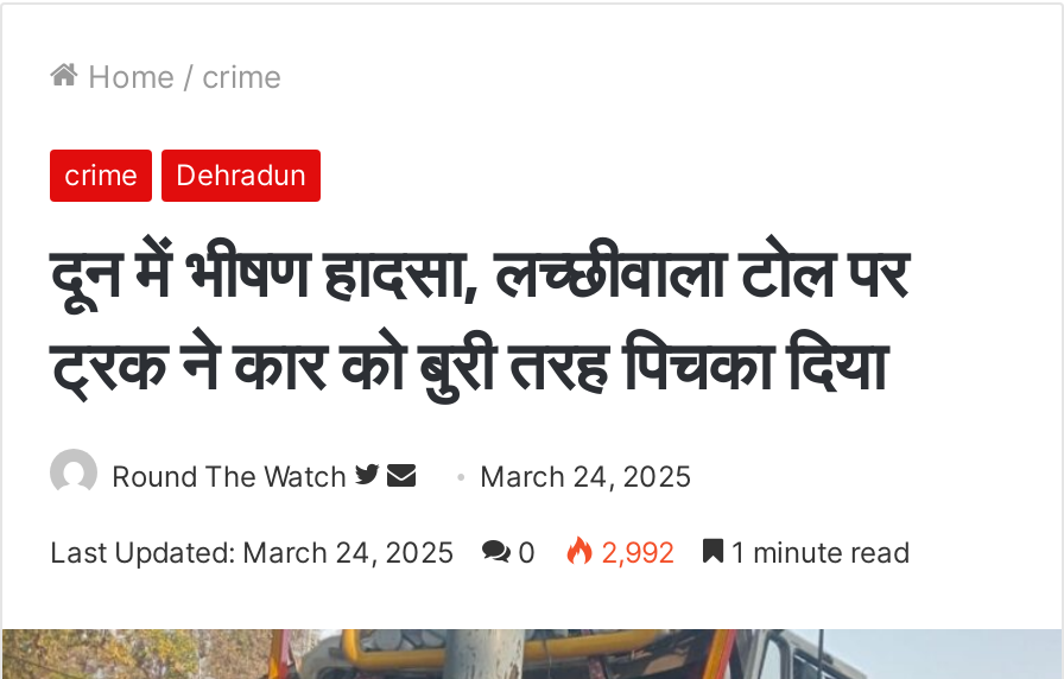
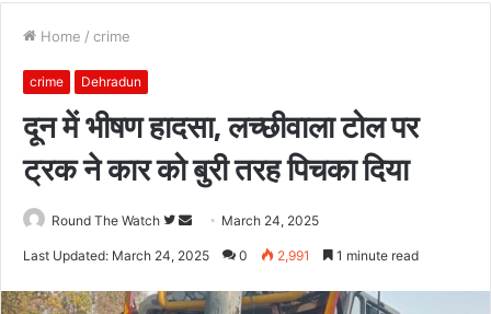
[50,534,910,570] Last Updated: March 24, 2025 0 2,992 1 minute read -> [23,247,419,264] Last Updated: March 24, 2025 0 2,991 1 minute read

